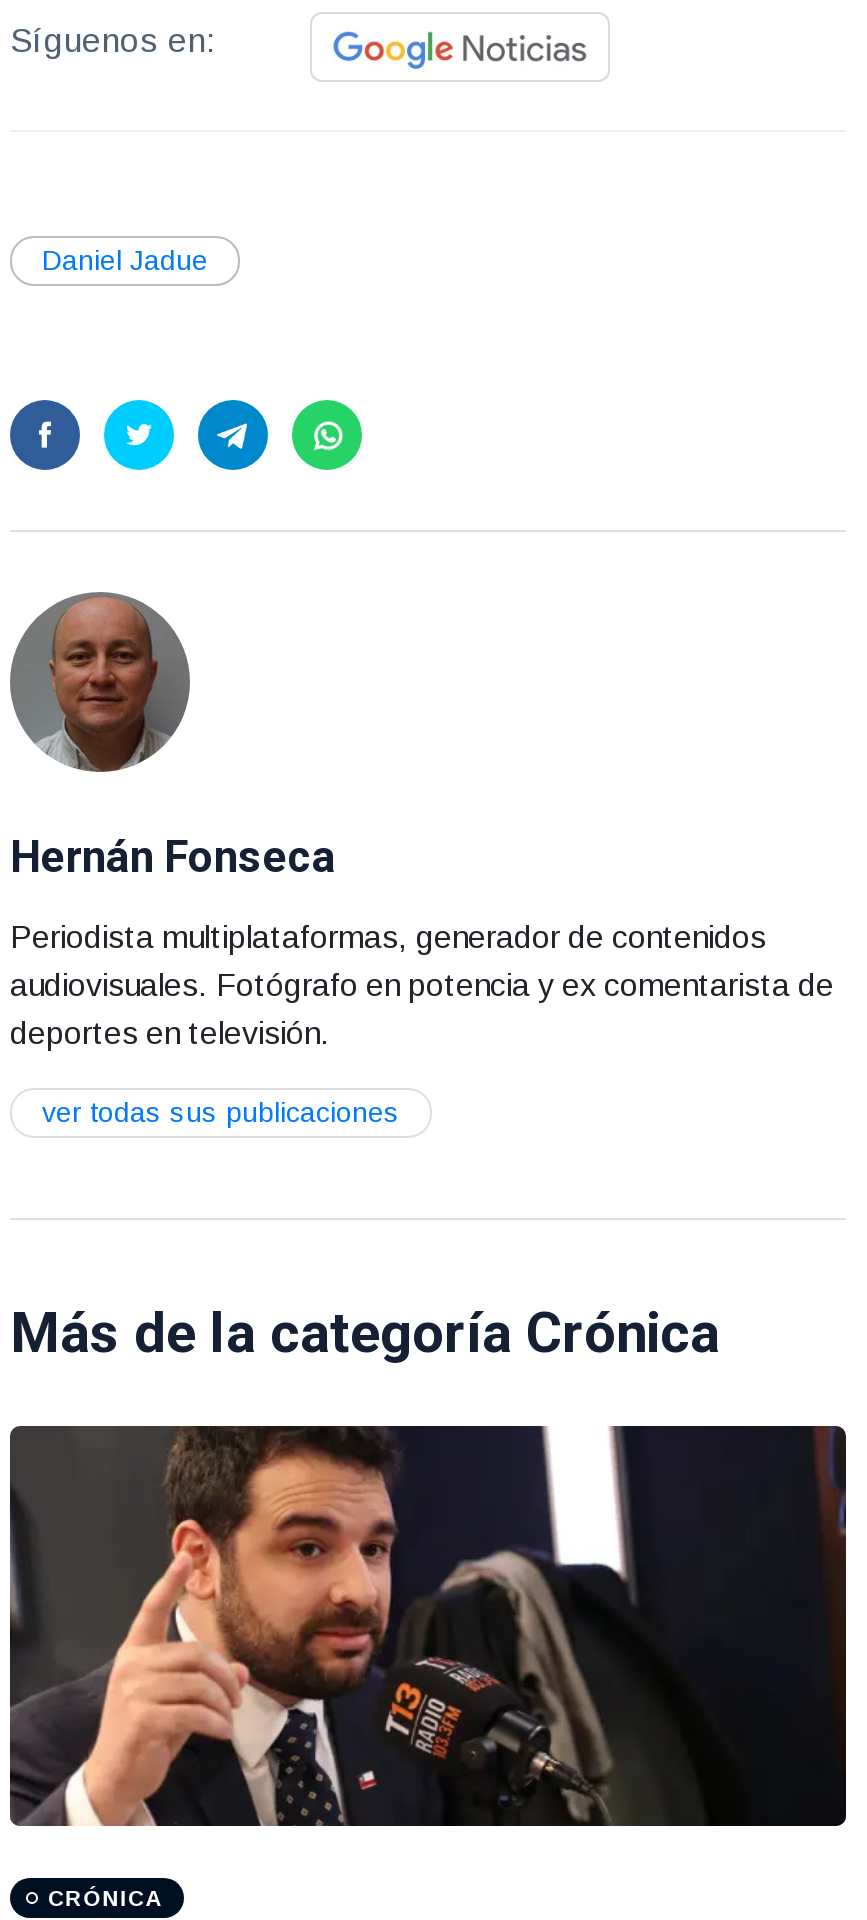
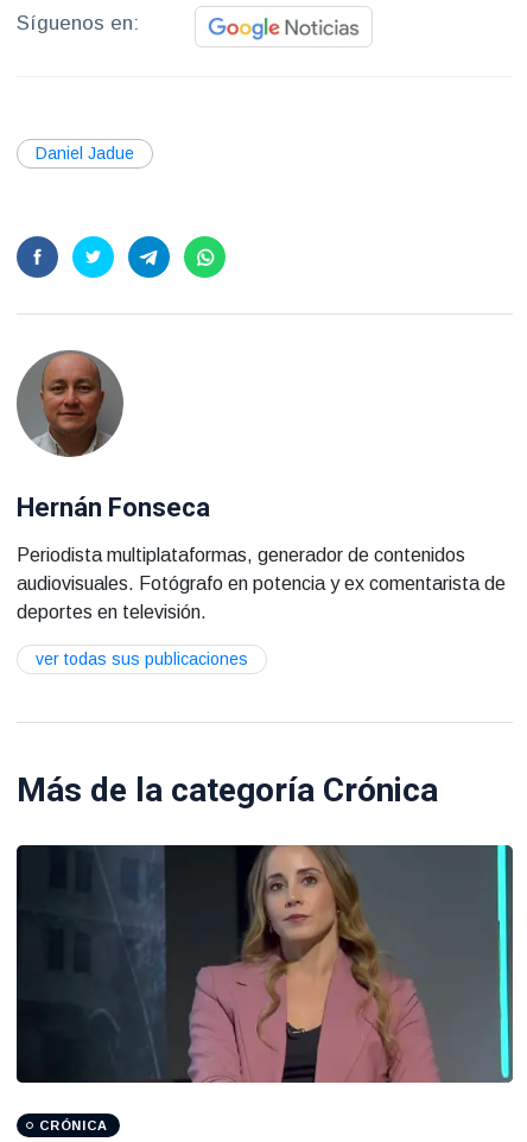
[8,1424,848,1828] [image] -> [15,844,514,1084] [image]

